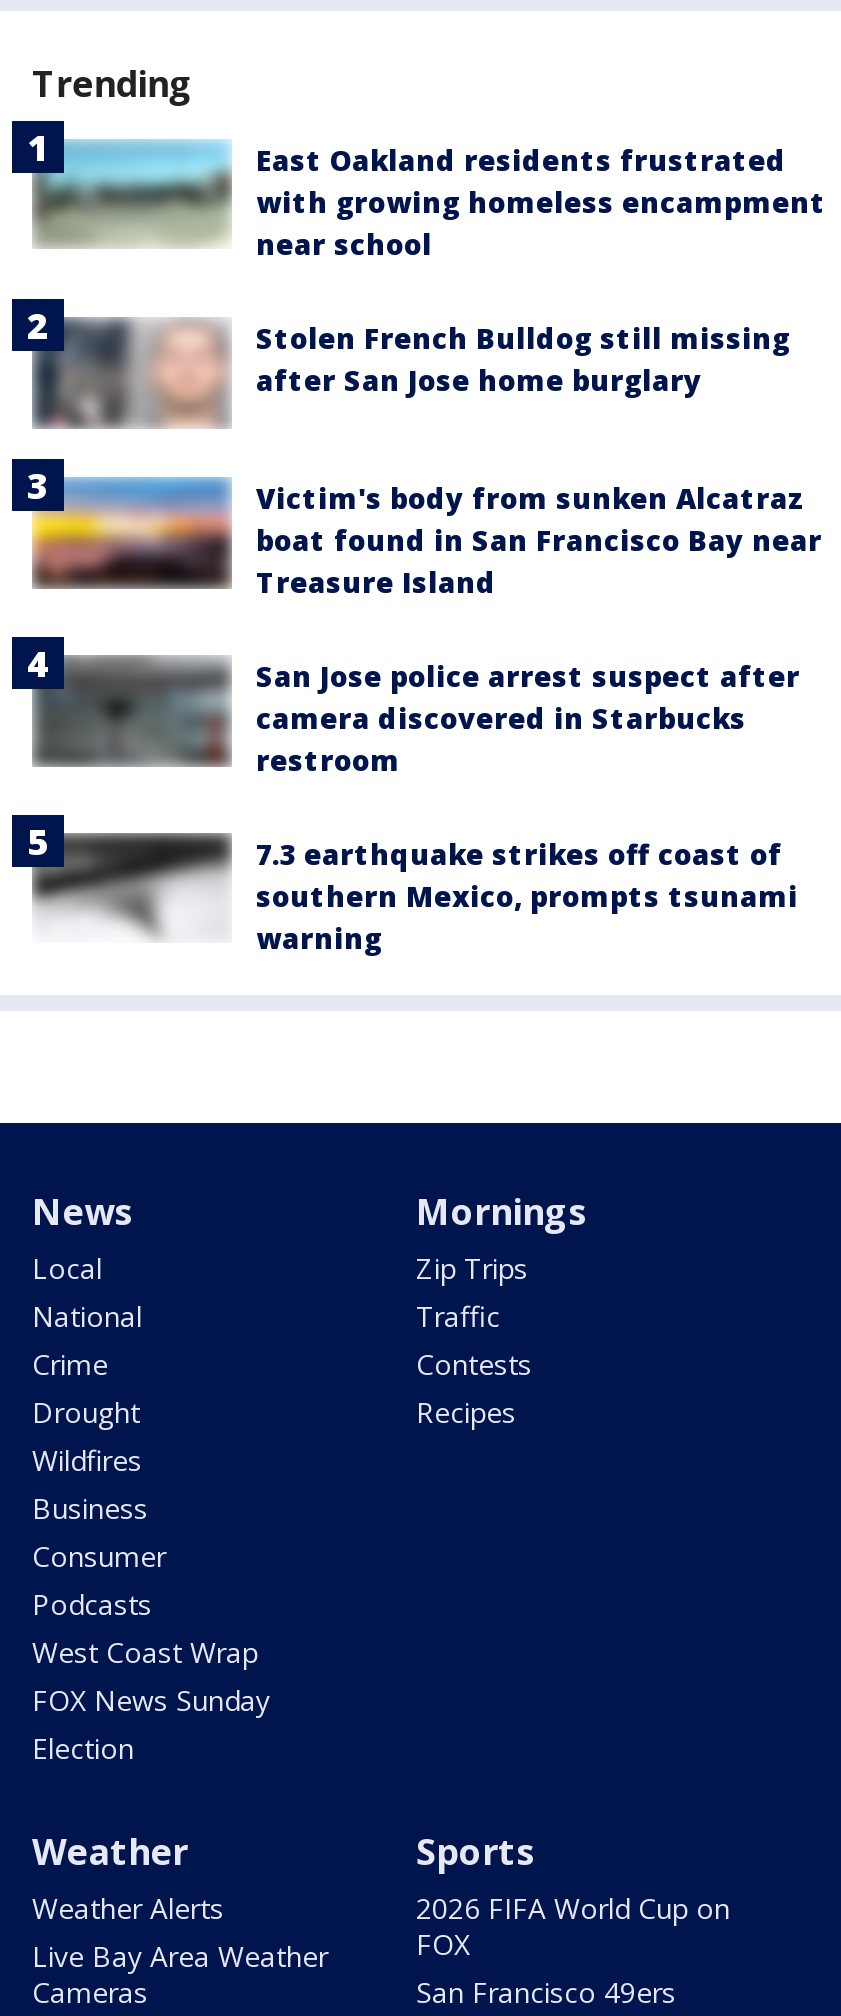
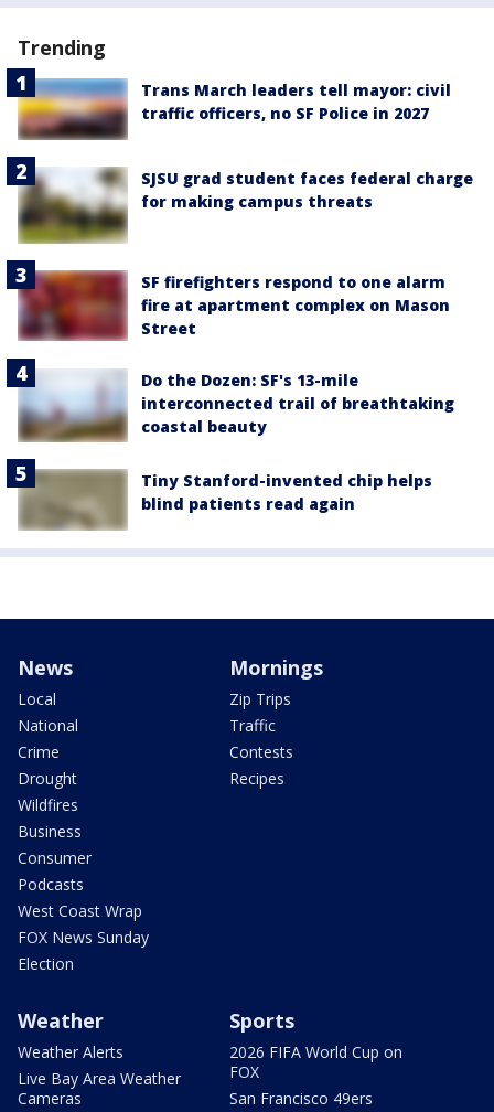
[32,140,826,262] [image] | East Oakland residents frustrated | with growing homeless encampment | near school -> [18,79,451,141] [image] | Trans March leaders tell mayor: civil | traffic officers, no SF Police in 2027
[10,285,790,439] [image] | Stolen French Bulldog still missing | after San Jose home burglary -> [6,156,473,245] [image] | SJSU grad student faces federal charge | for making campus threats
[10,457,822,615] [image] | Victim's body from sunken Alcatraz | boat found in San Francisco Bay near | Treasure Island -> [6,255,450,342] [image] | SF firefighters respond to one alarm | fire at apartment complex on Mason | Street
[10,635,800,799] [image] | San Jose police arrest suspect after | camera discovered in Starbucks | restroom -> [6,353,454,443] [image] | Do the Dozen: SF's 13-mile | interconnected trail of breathtaking | coastal beauty
[10,813,798,957] [image] | 7.3 earthquake strikes off coast of | southern Mexico, prompts tsunami | warning -> [6,451,432,531] [image] | Tiny Stanford-invented chip helps | blind patients read again

